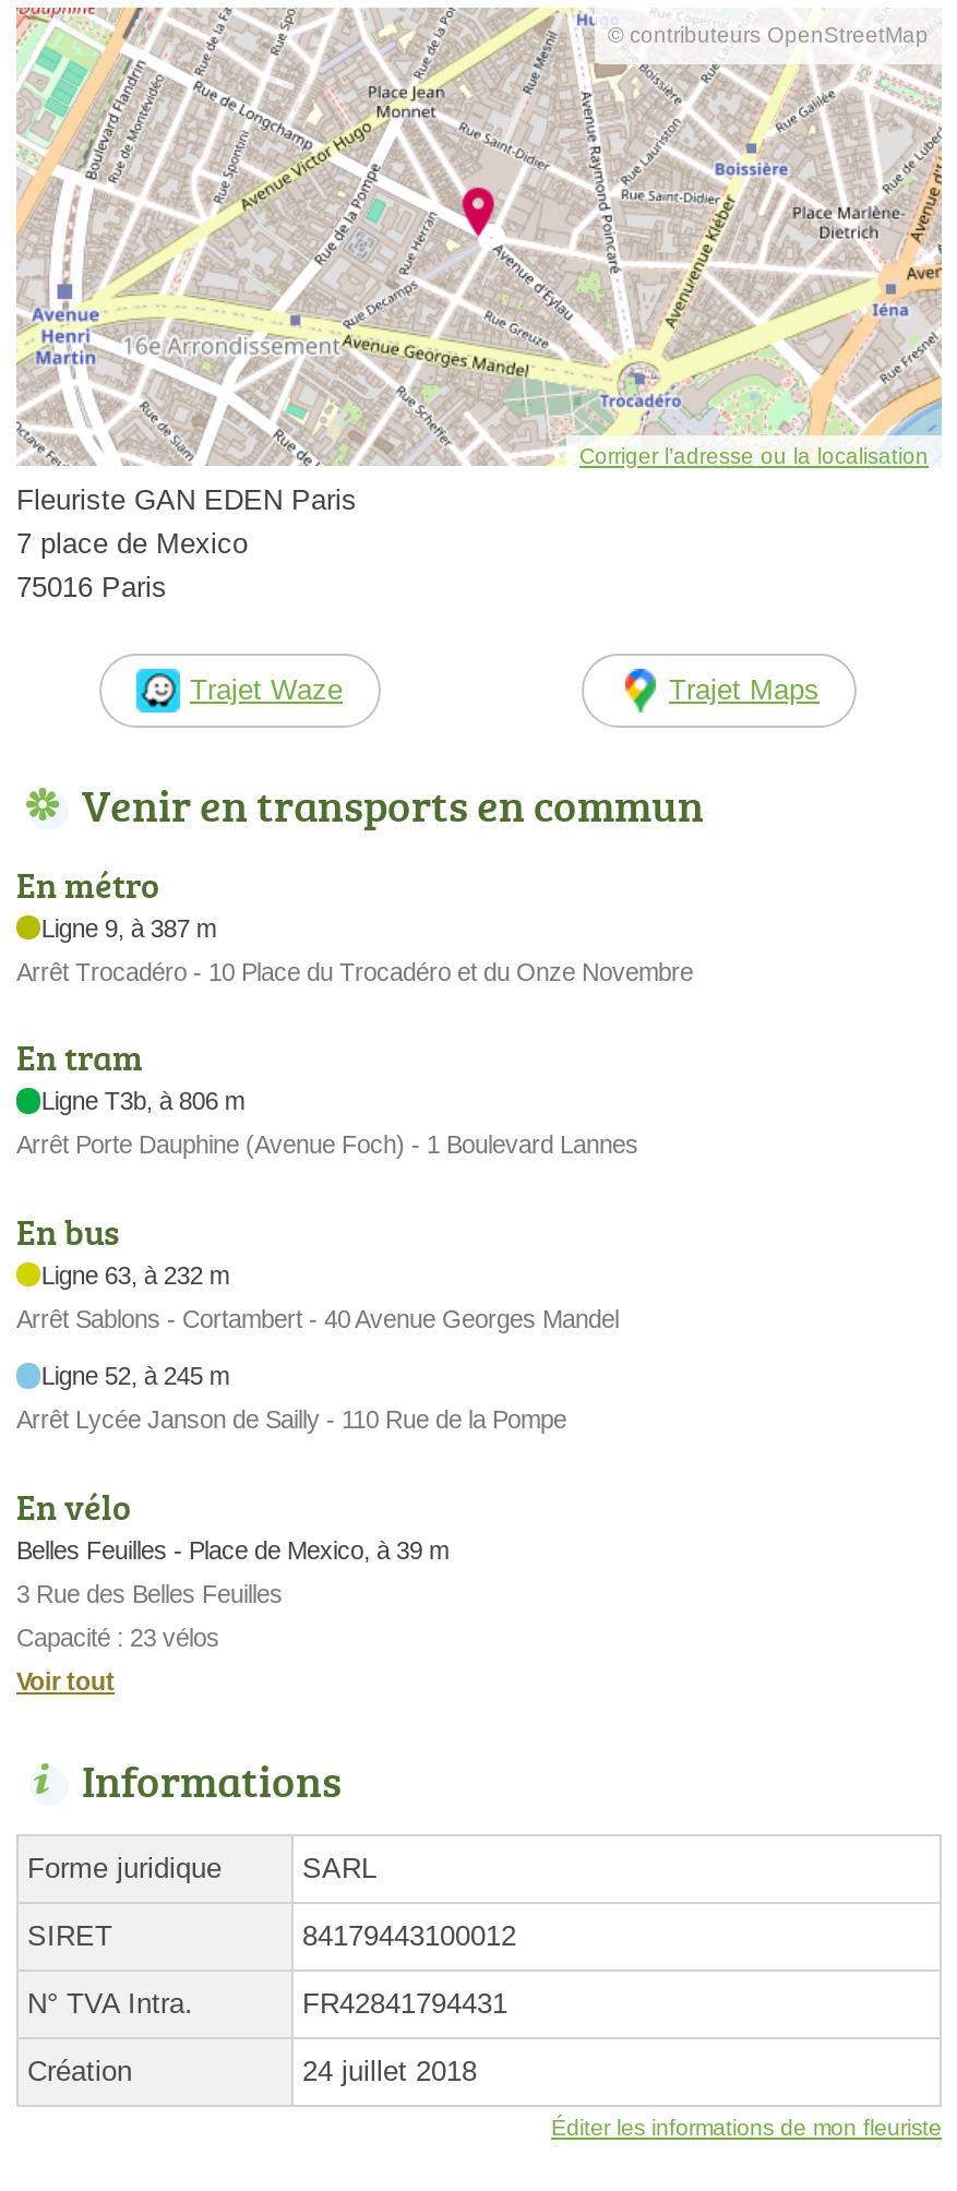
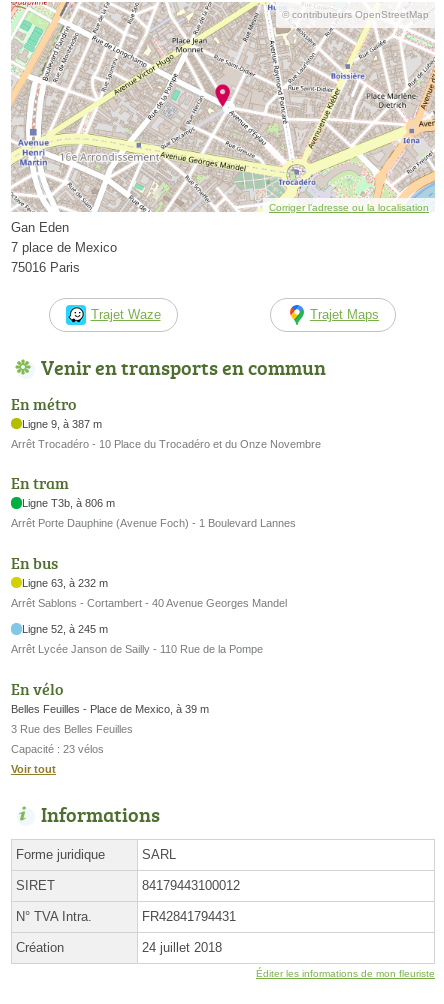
[16,484,357,517] Fleuriste GAN EDEN Paris -> [11,220,69,235] Gan Eden

